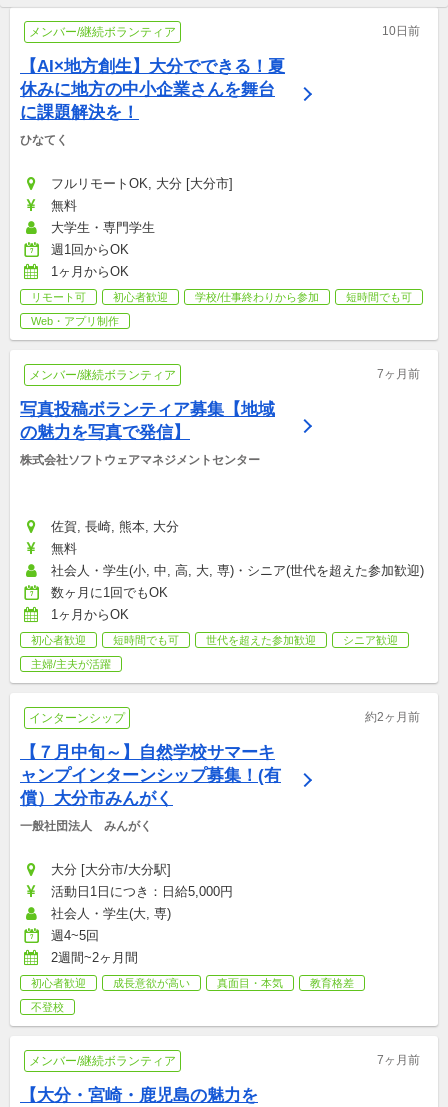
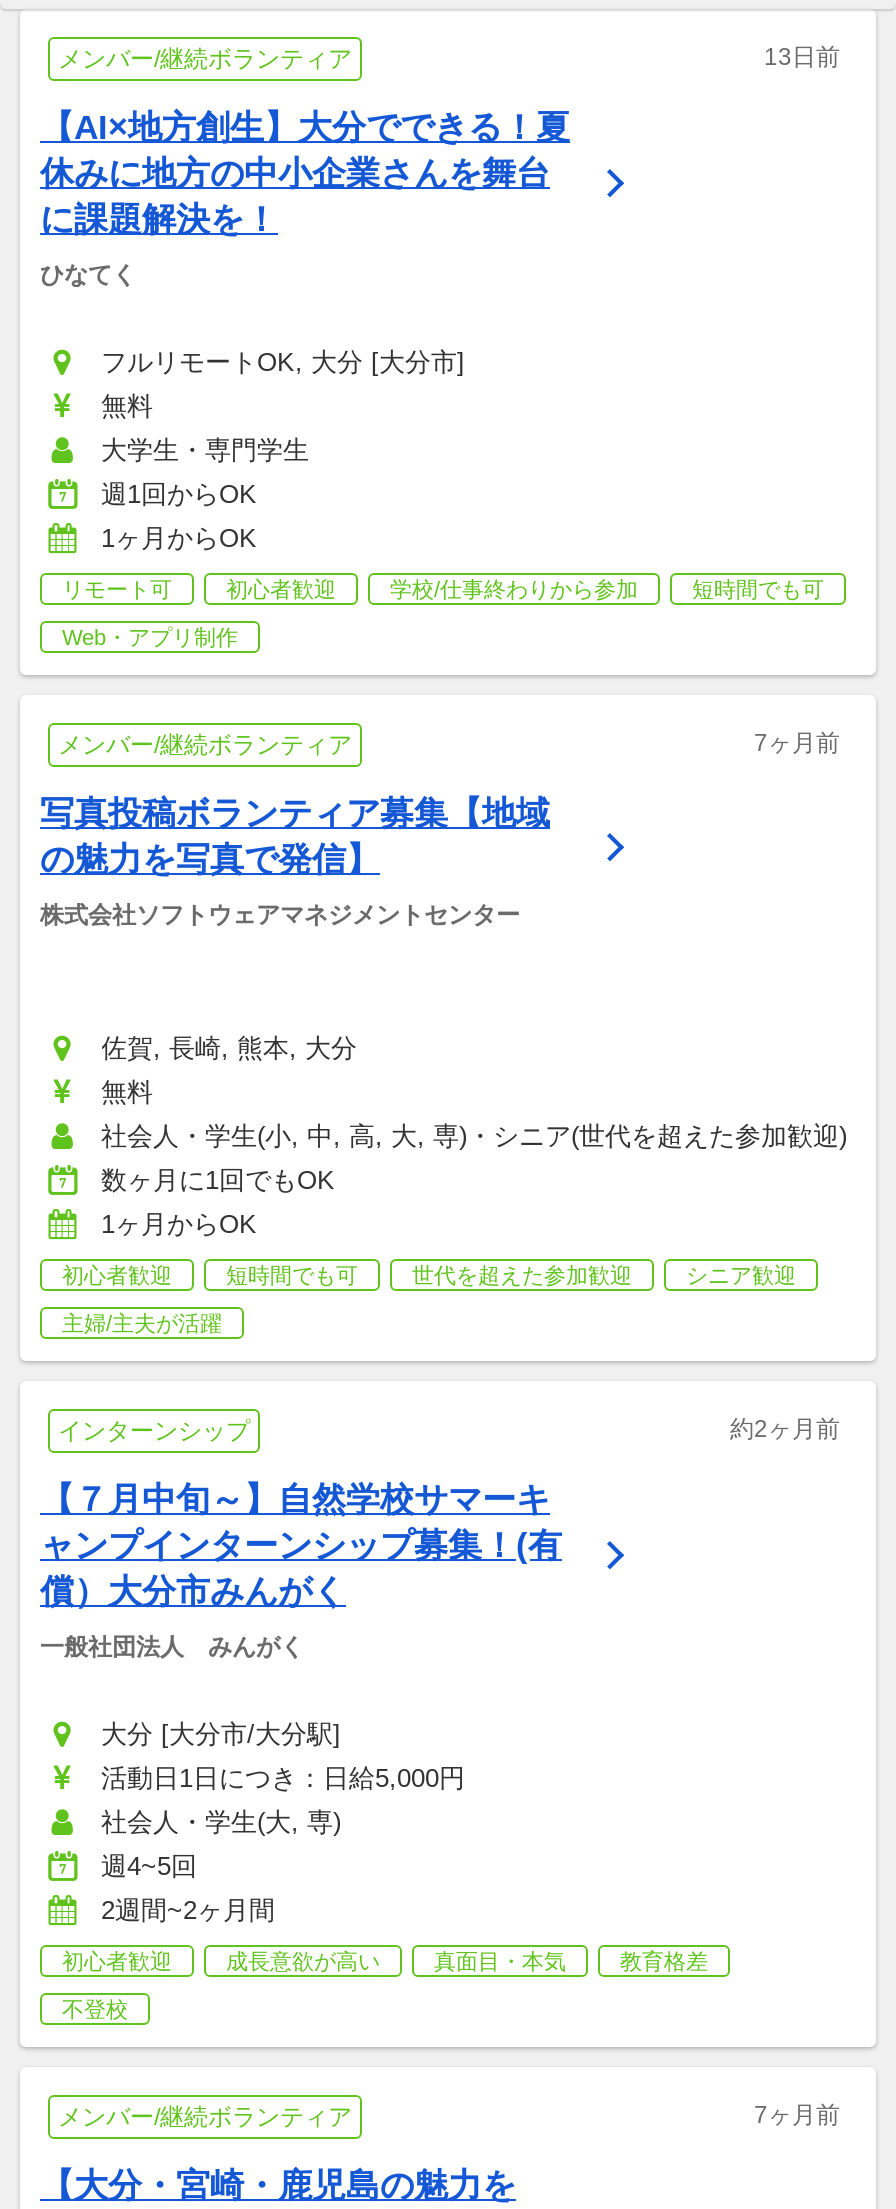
[382,23,420,37] 10日前 -> [764,42,840,70] 13日前

